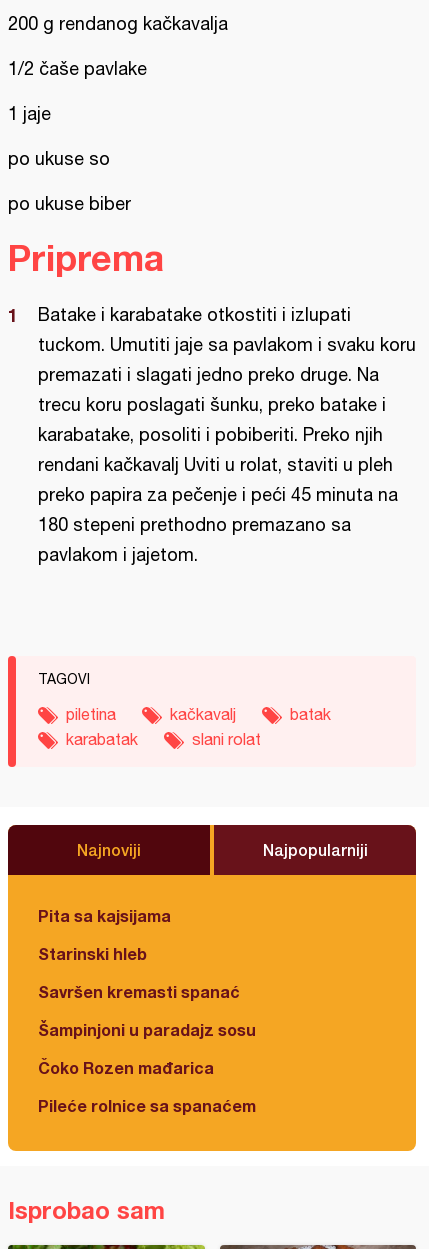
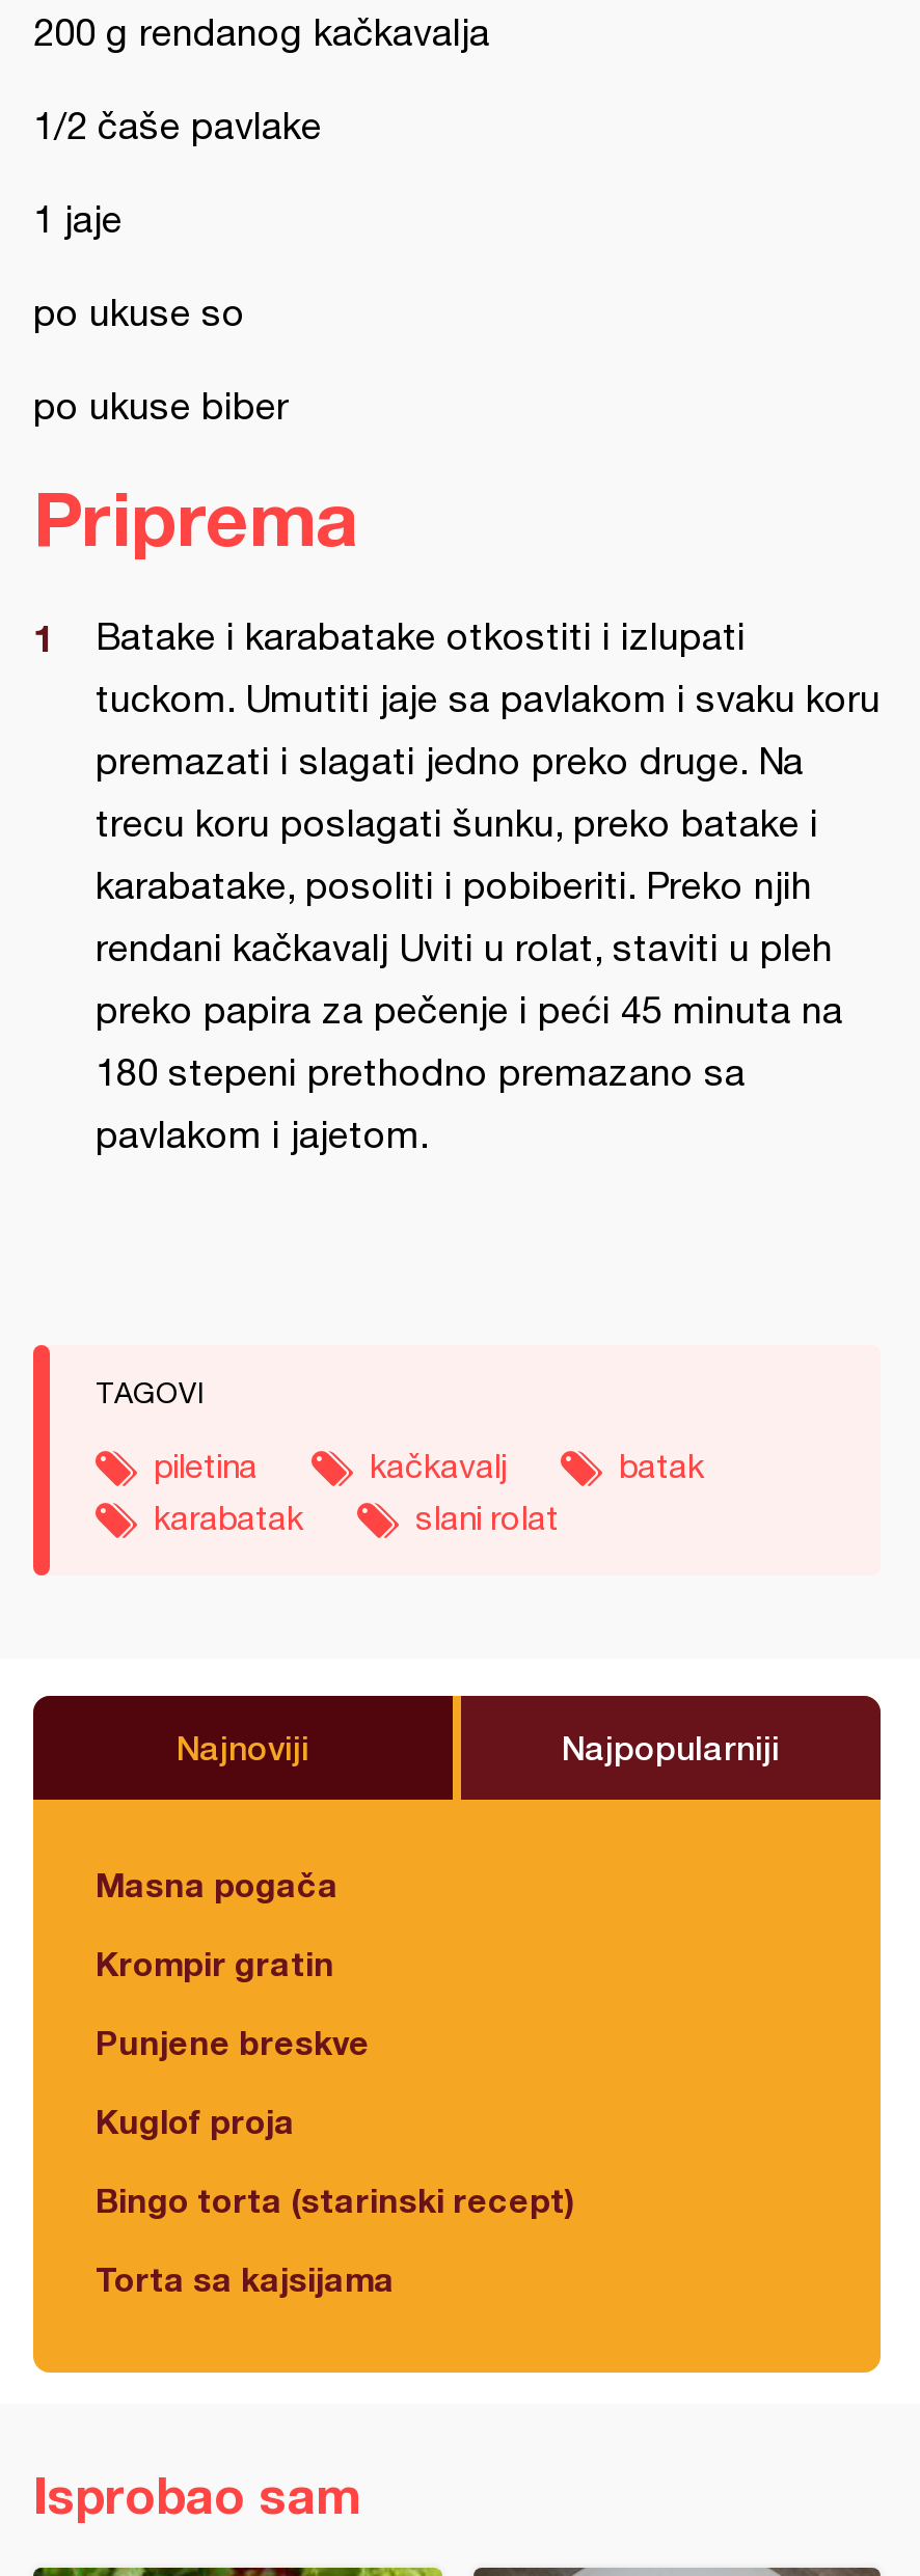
[38,906,171,925] Pita sa kajsijama -> [96,1864,339,1903] Masna pogača
[38,944,147,963] Starinski hleb -> [96,1943,334,1982] Krompir gratin
[38,982,240,1001] Savršen kremasti spanać -> [96,2022,370,2061] Punjene breskve
[38,1020,256,1039] Šampinjoni u paradajz sosu -> [96,2101,295,2140] Kuglof proja
[38,1058,214,1077] Čoko Rozen mađarica -> [96,2180,575,2219] Bingo torta (starinski recept)
[38,1096,256,1115] Pileće rolnice sa spanaćem -> [96,2258,395,2298] Torta sa kajsijama

